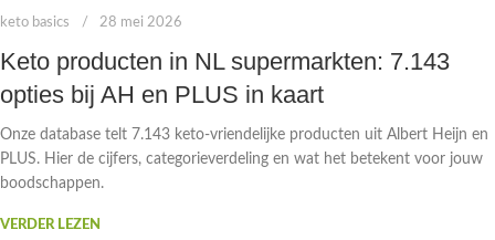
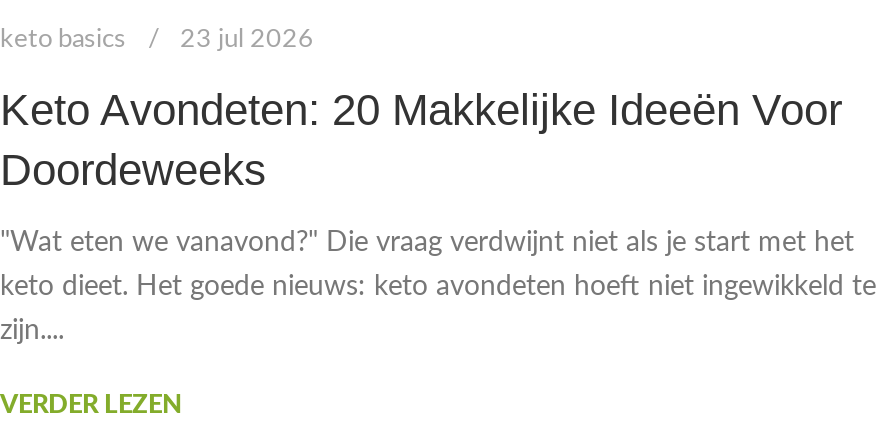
[99,16,182,30] 28 mei 2026 -> [180,27,314,53] 23 jul 2026
[0,48,450,109] Keto producten in NL supermarkten: 7.143 | opties bij AH en PLUS in kaart -> [0,85,842,195] Keto Avondeten: 20 Makkelijke Ideeën Voor | Doordeweeks
[0,127,488,143] Onze database telt 7.143 keto-vriendelijke producten uit Albert Heijn en -> [0,229,854,257] "Wat eten we vanavond?" Die vraag verdwijnt niet als je start met het
[0,152,483,167] PLUS. Hier de cijfers, categorieverdeling en wat het betekent voor jouw -> [0,273,876,301] keto dieet. Het goede nieuws: keto avondeten hoeft niet ingewikkeld te
[0,176,104,192] boodschappen. -> [0,317,64,345] zijn....

